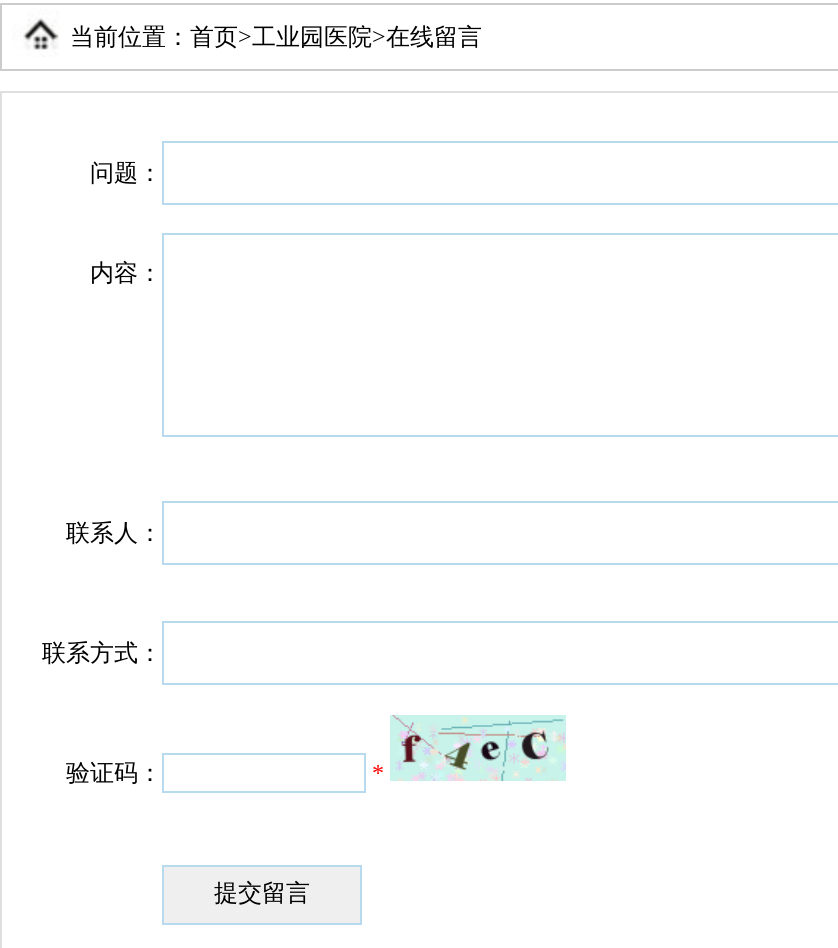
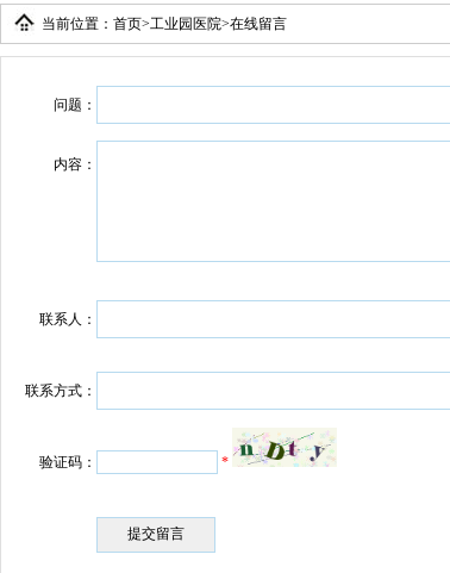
[390,715,566,783] [image] -> [233,429,337,467] [image]

